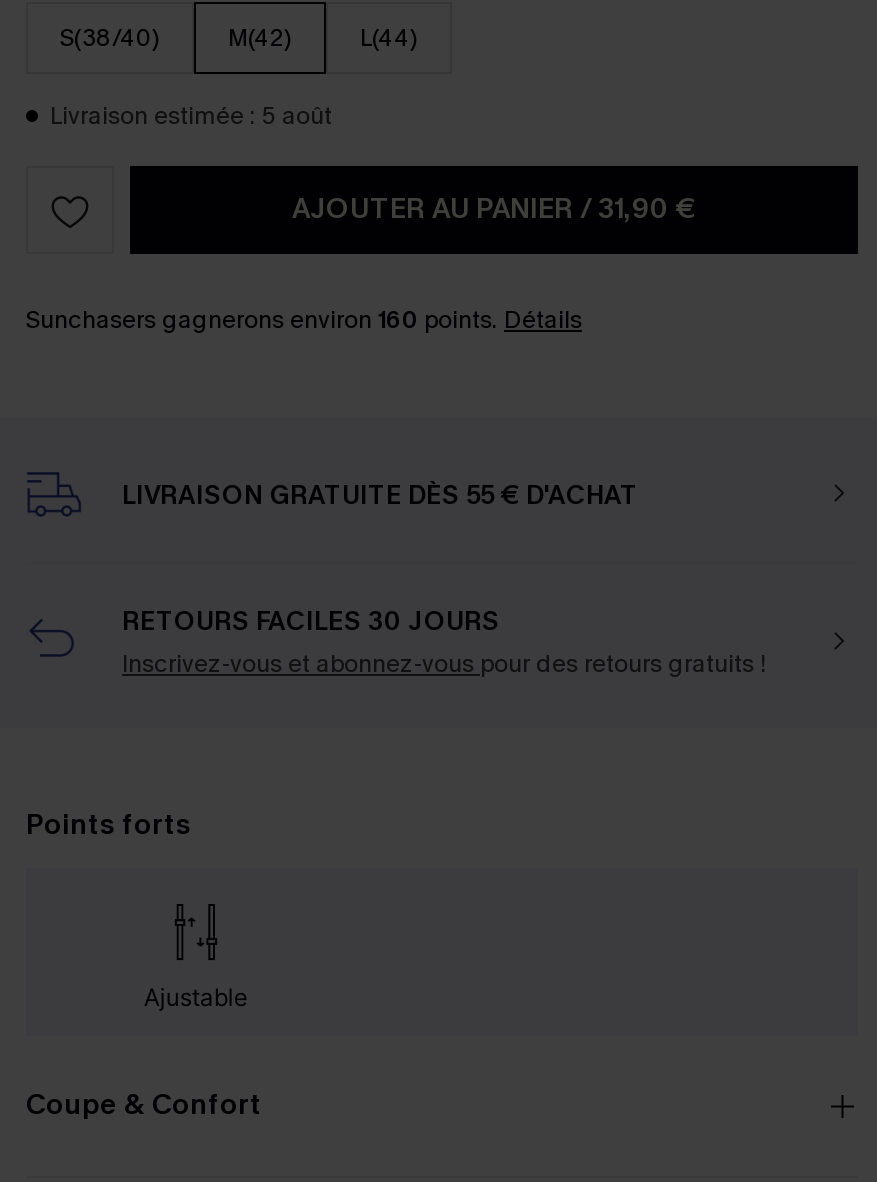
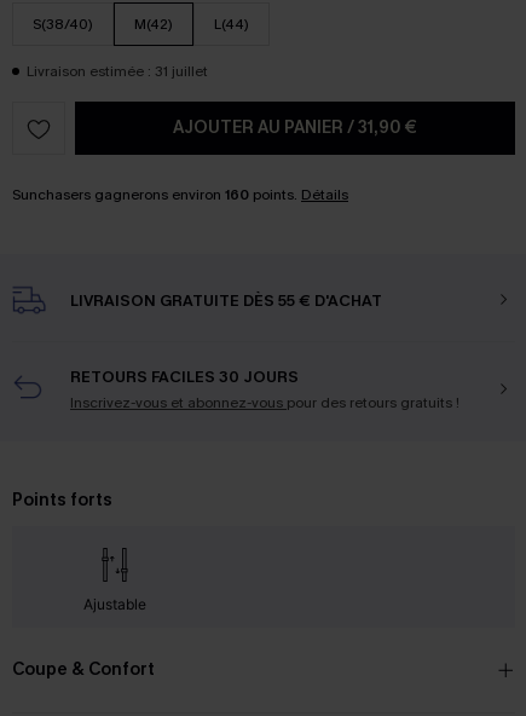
[50,100,332,132] Livraison estimée : 5 août -> [27,62,208,81] Livraison estimée : 31 juillet

